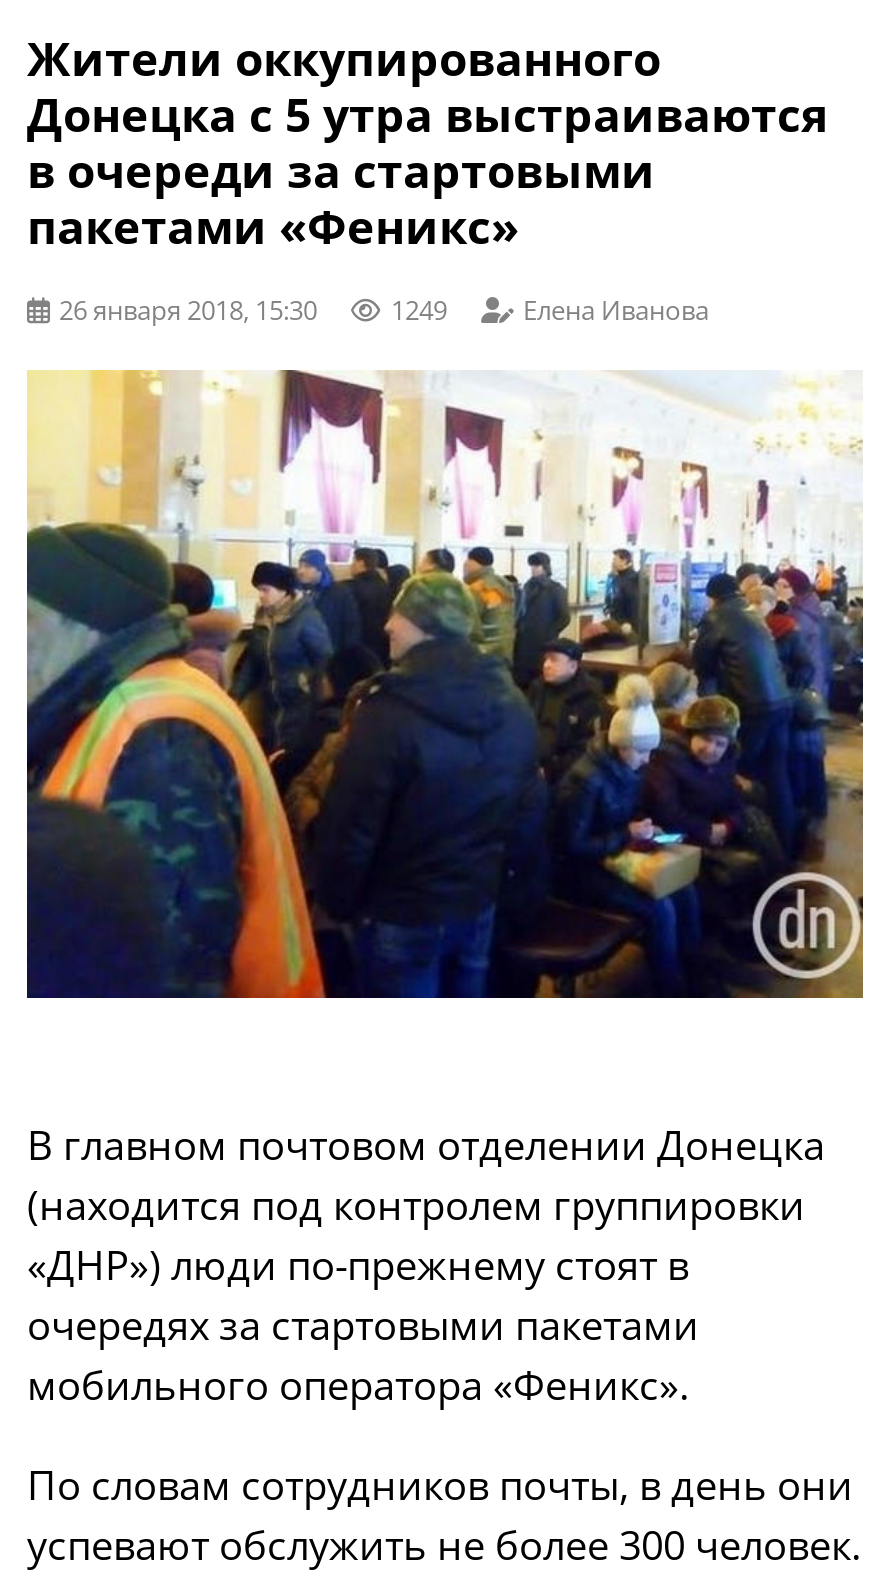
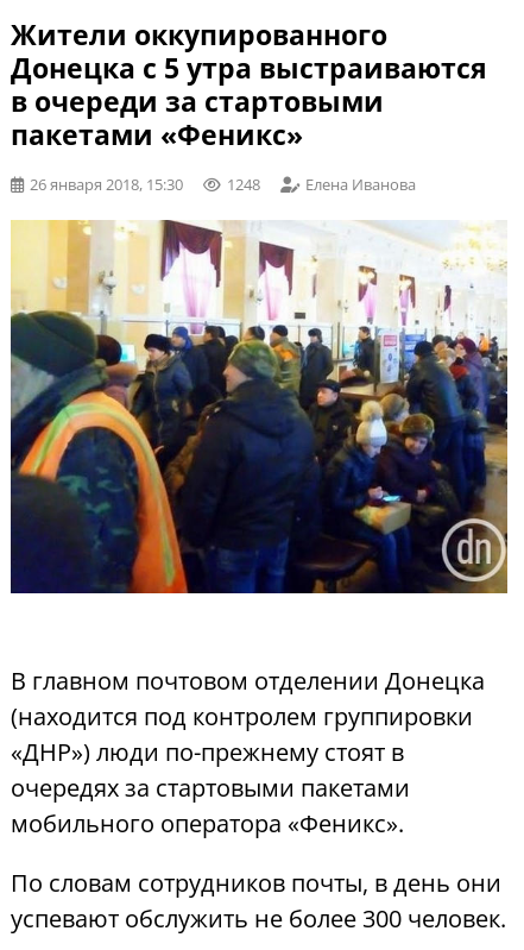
[391,292,447,328] 1249 -> [227,174,260,195] 1248

